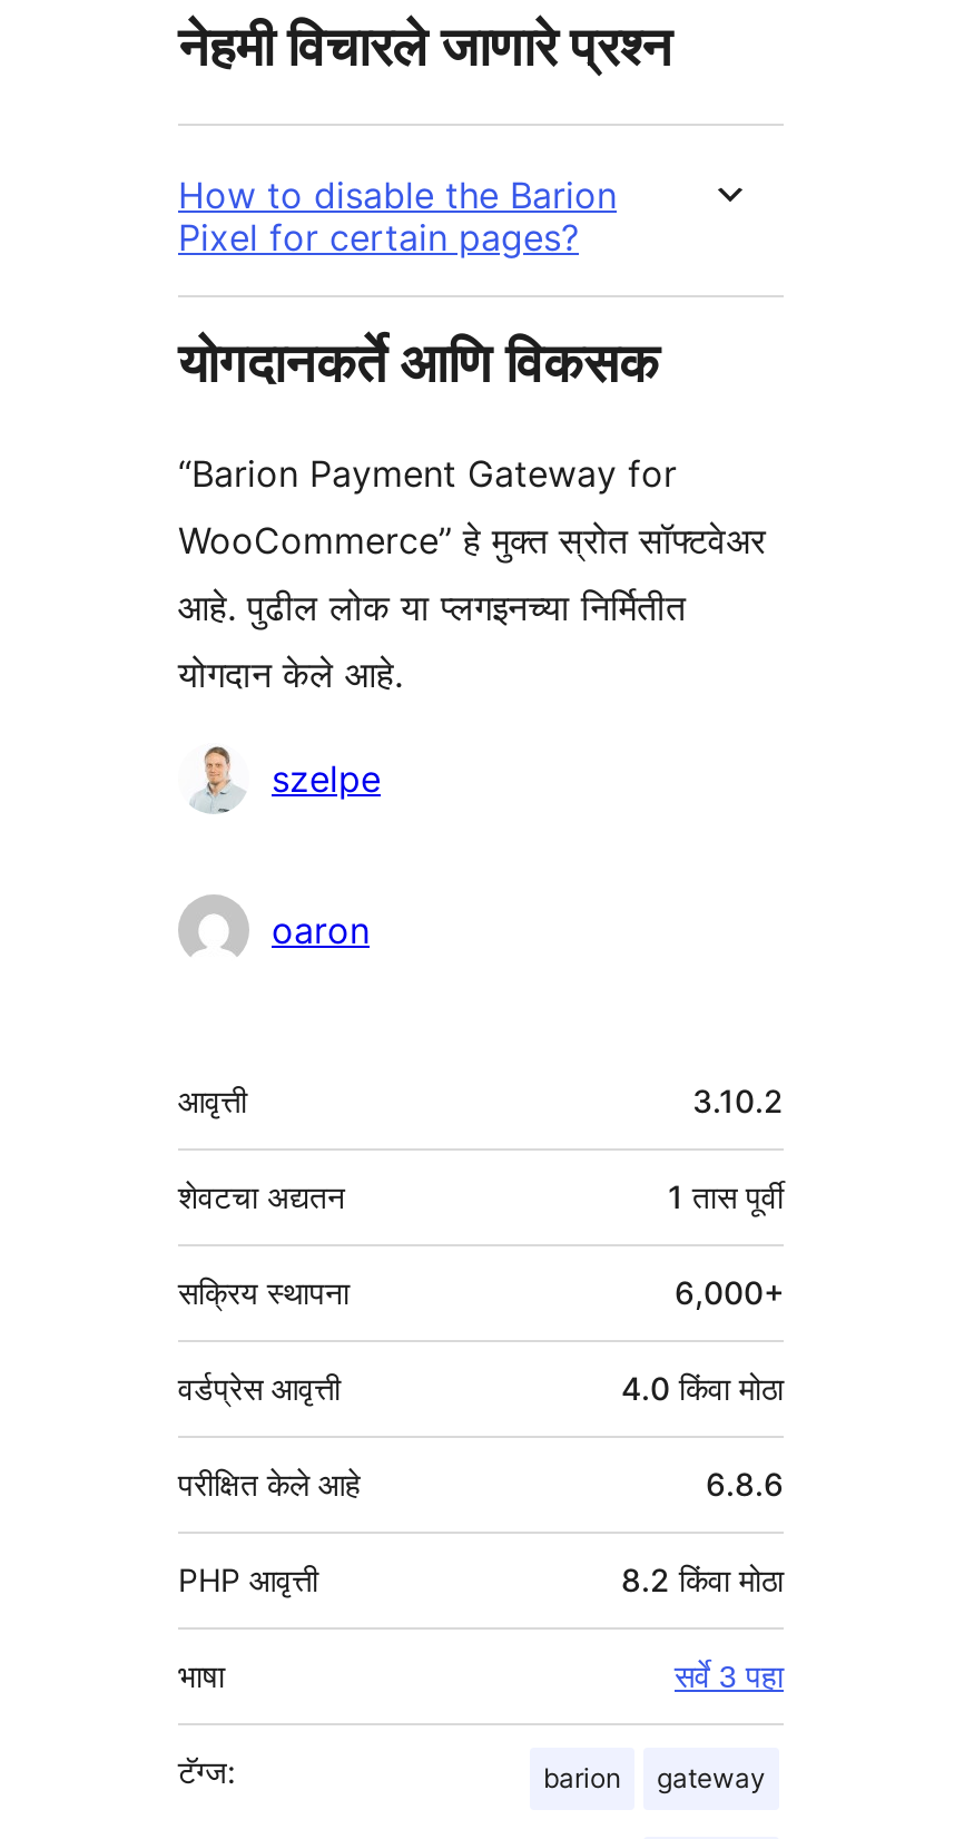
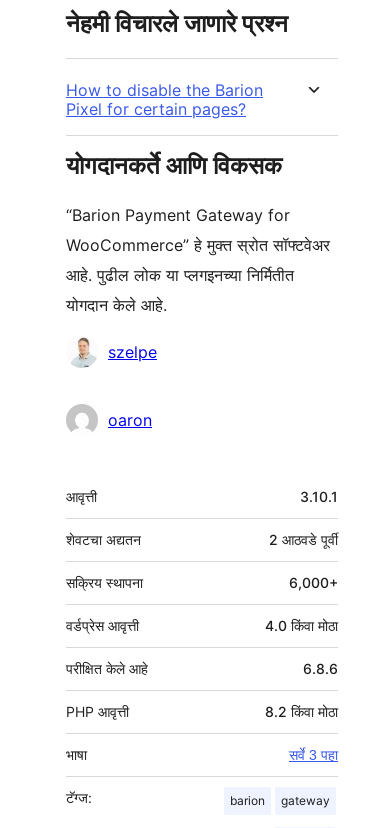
[692,1081,784,1119] 3.10.2 -> [300,488,338,505] 3.10.1
[668,1177,784,1215] 1 तास पूर्वी -> [269,531,338,548] 2 आठवडे पूर्वी

